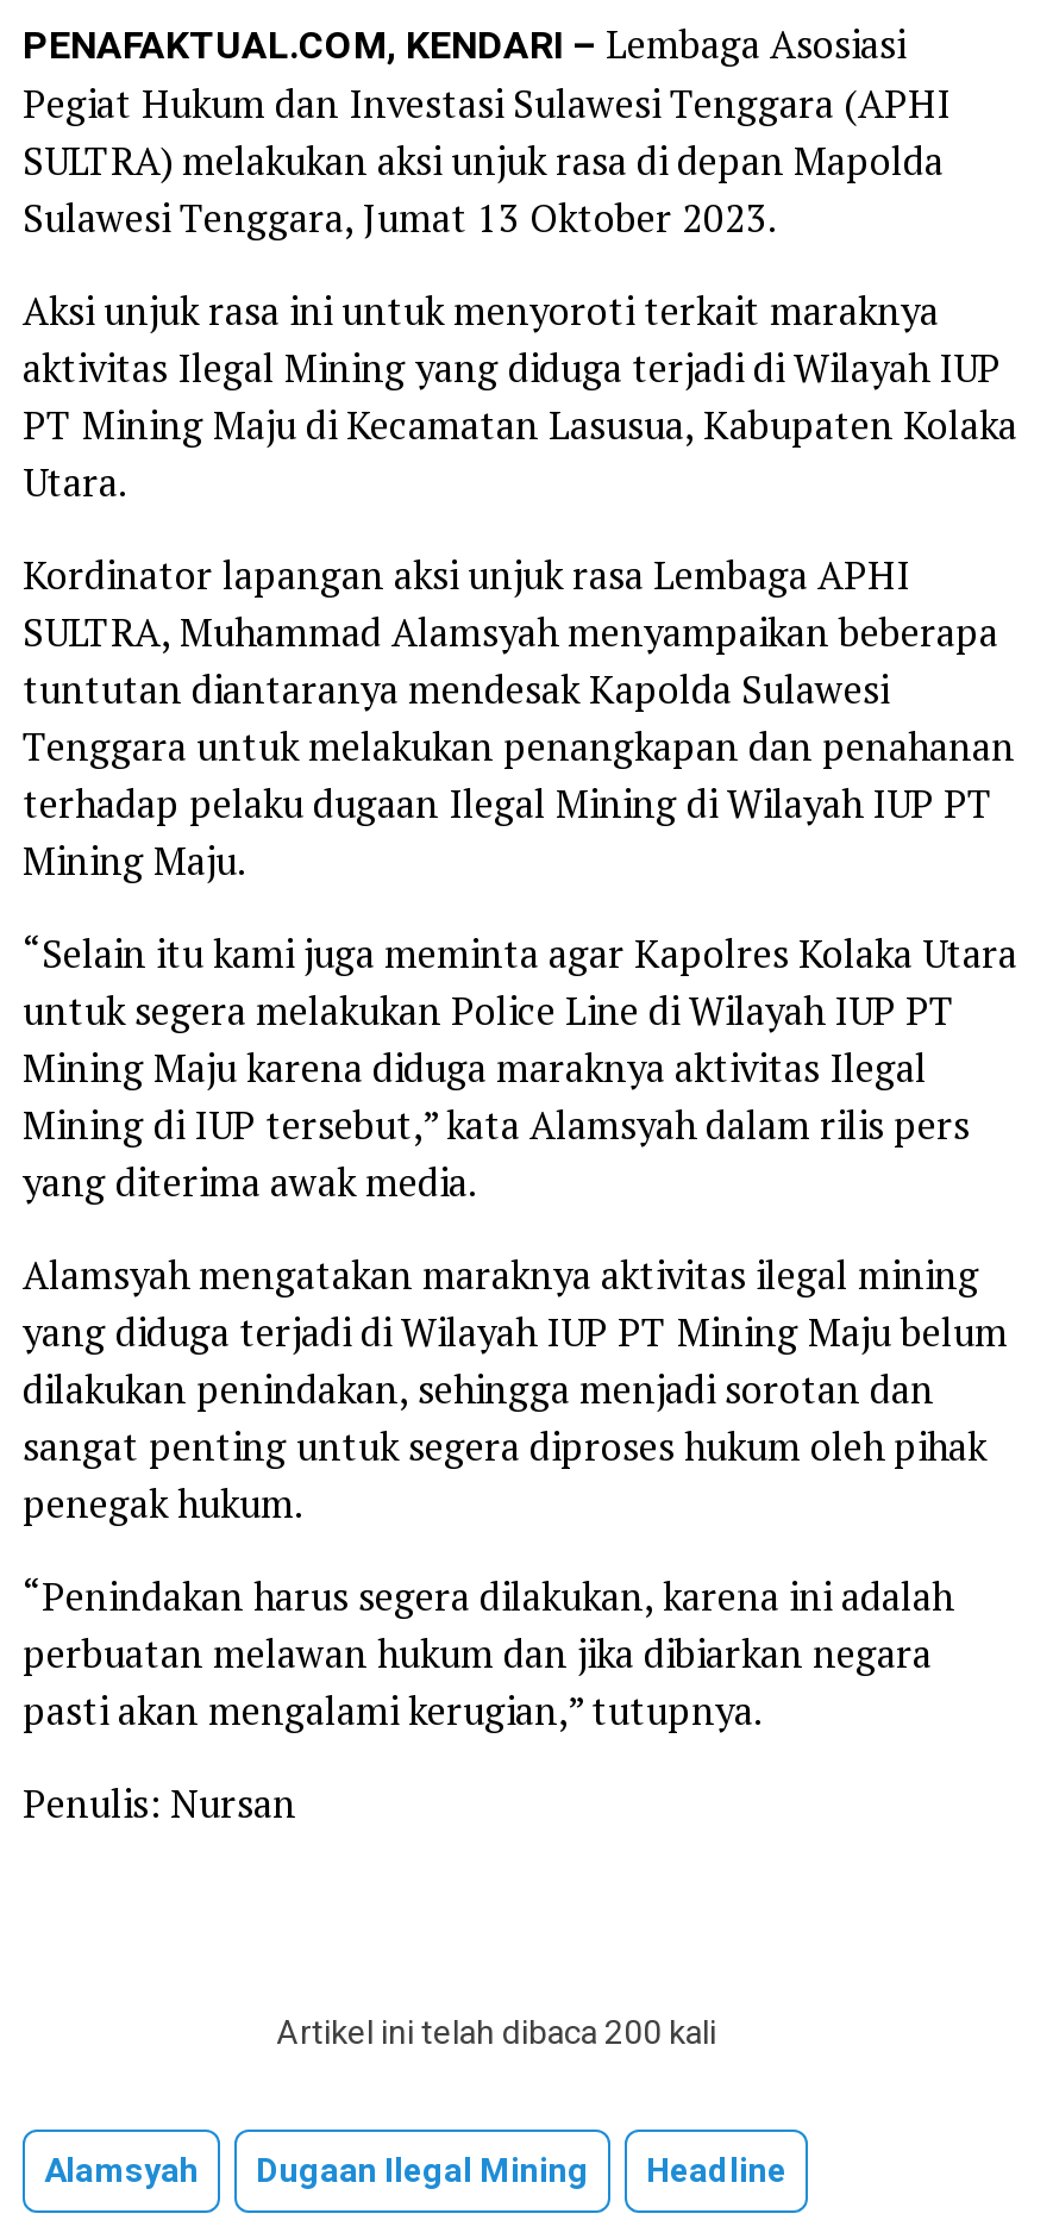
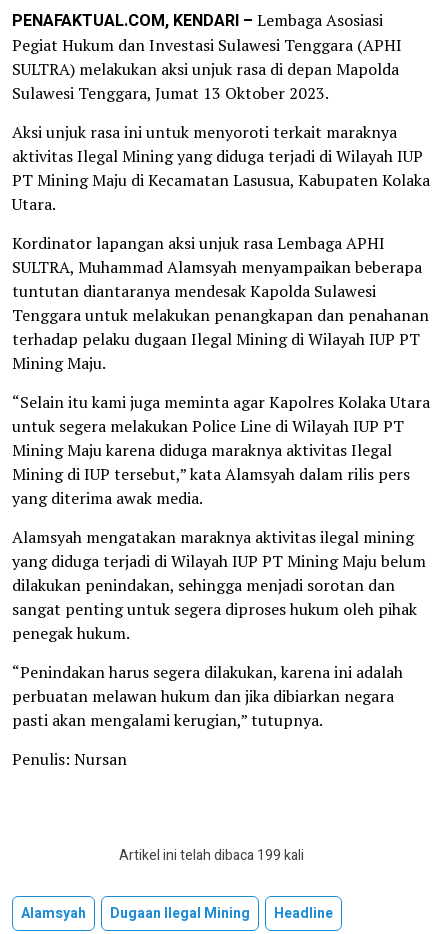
[276,2008,716,2058] Artikel ini telah dibaca 200 kali -> [118,845,303,866] Artikel ini telah dibaca 199 kali

